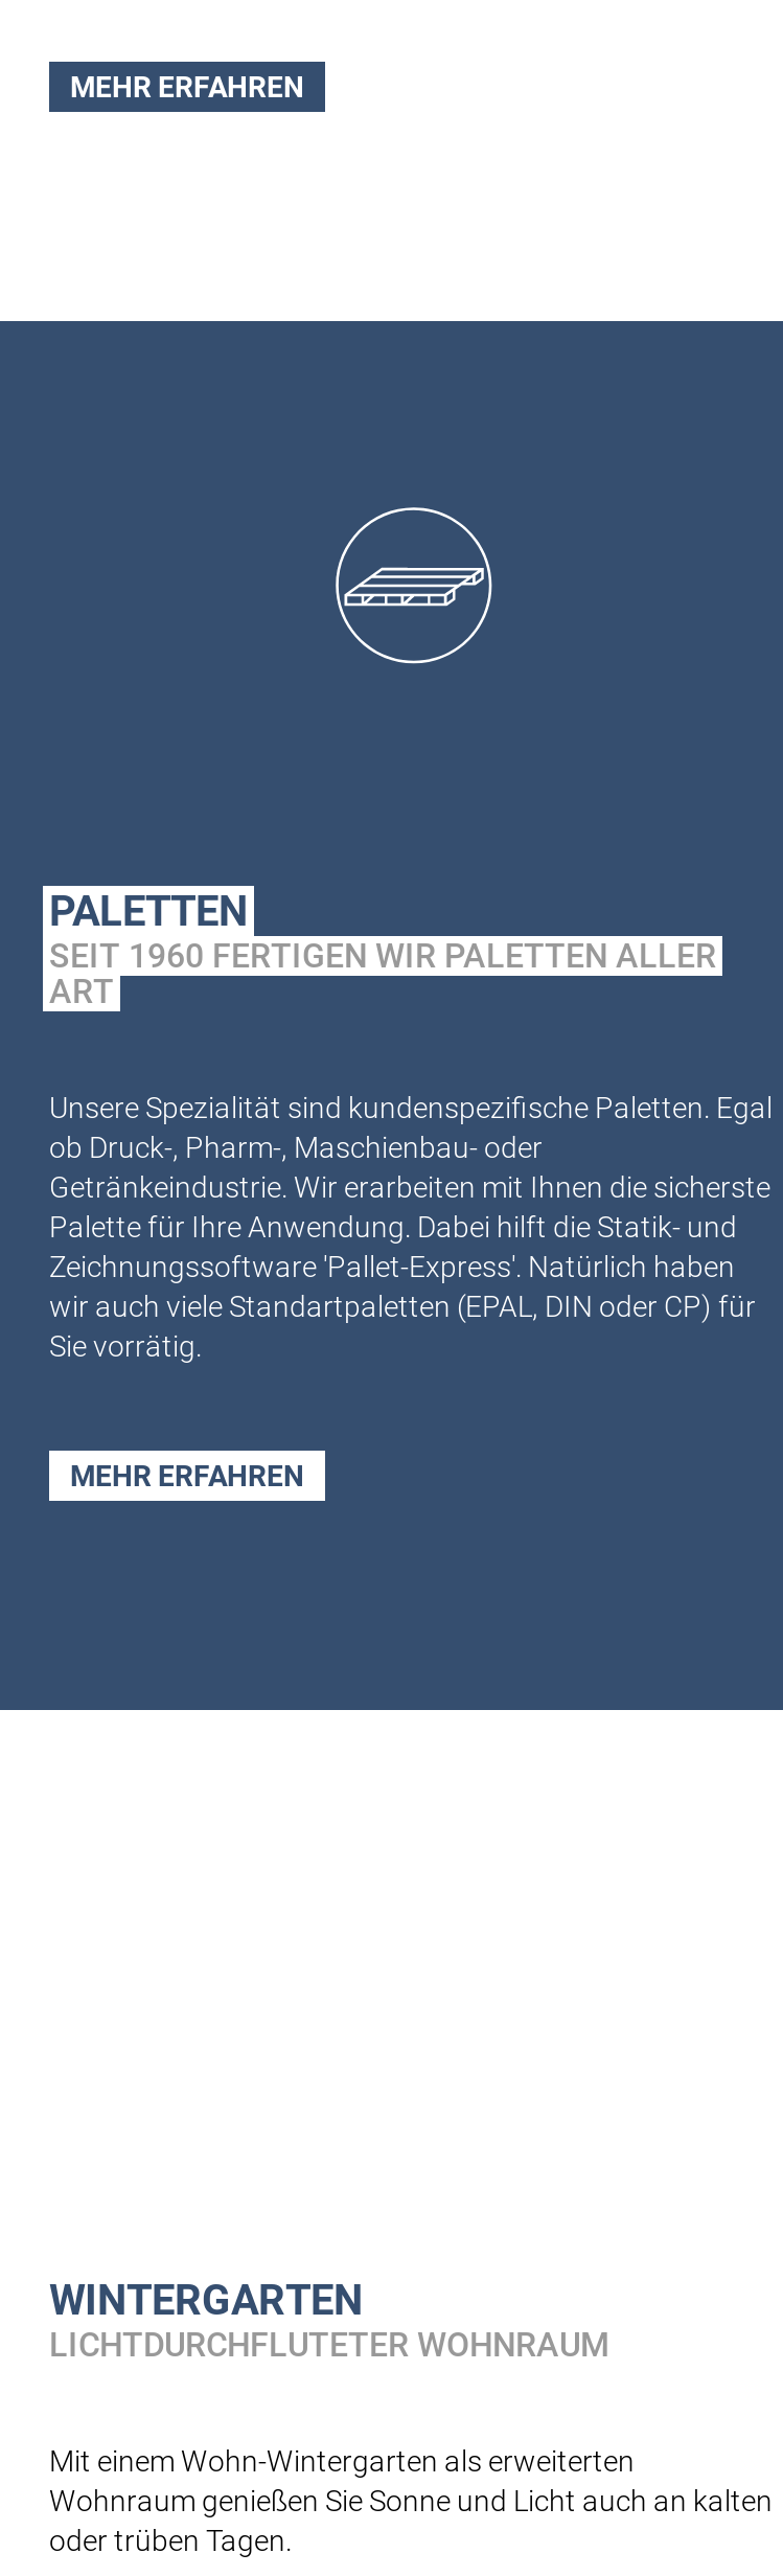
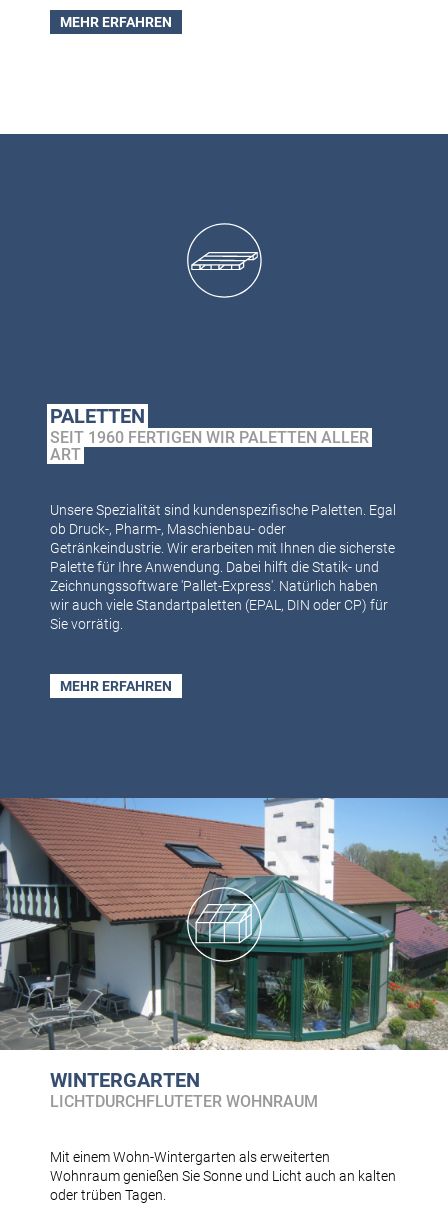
none -> [3,797,445,1051] [image]

